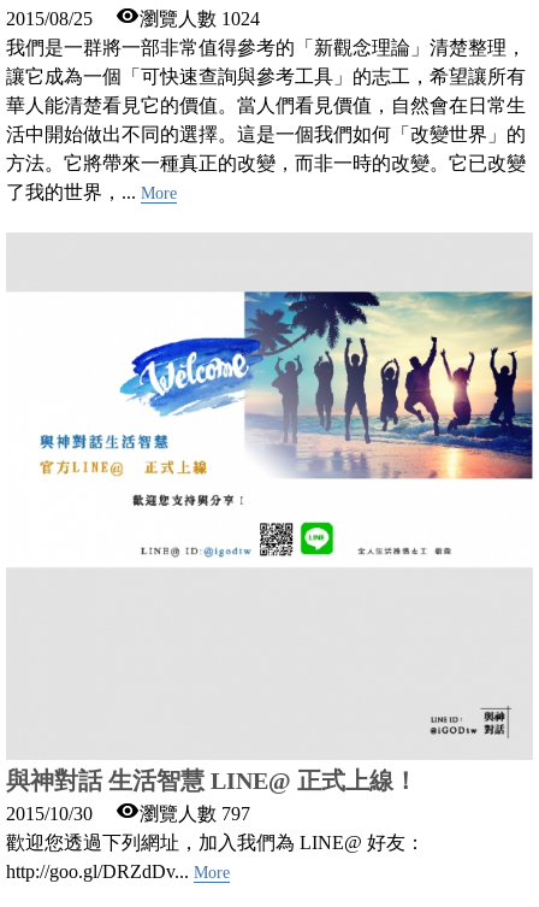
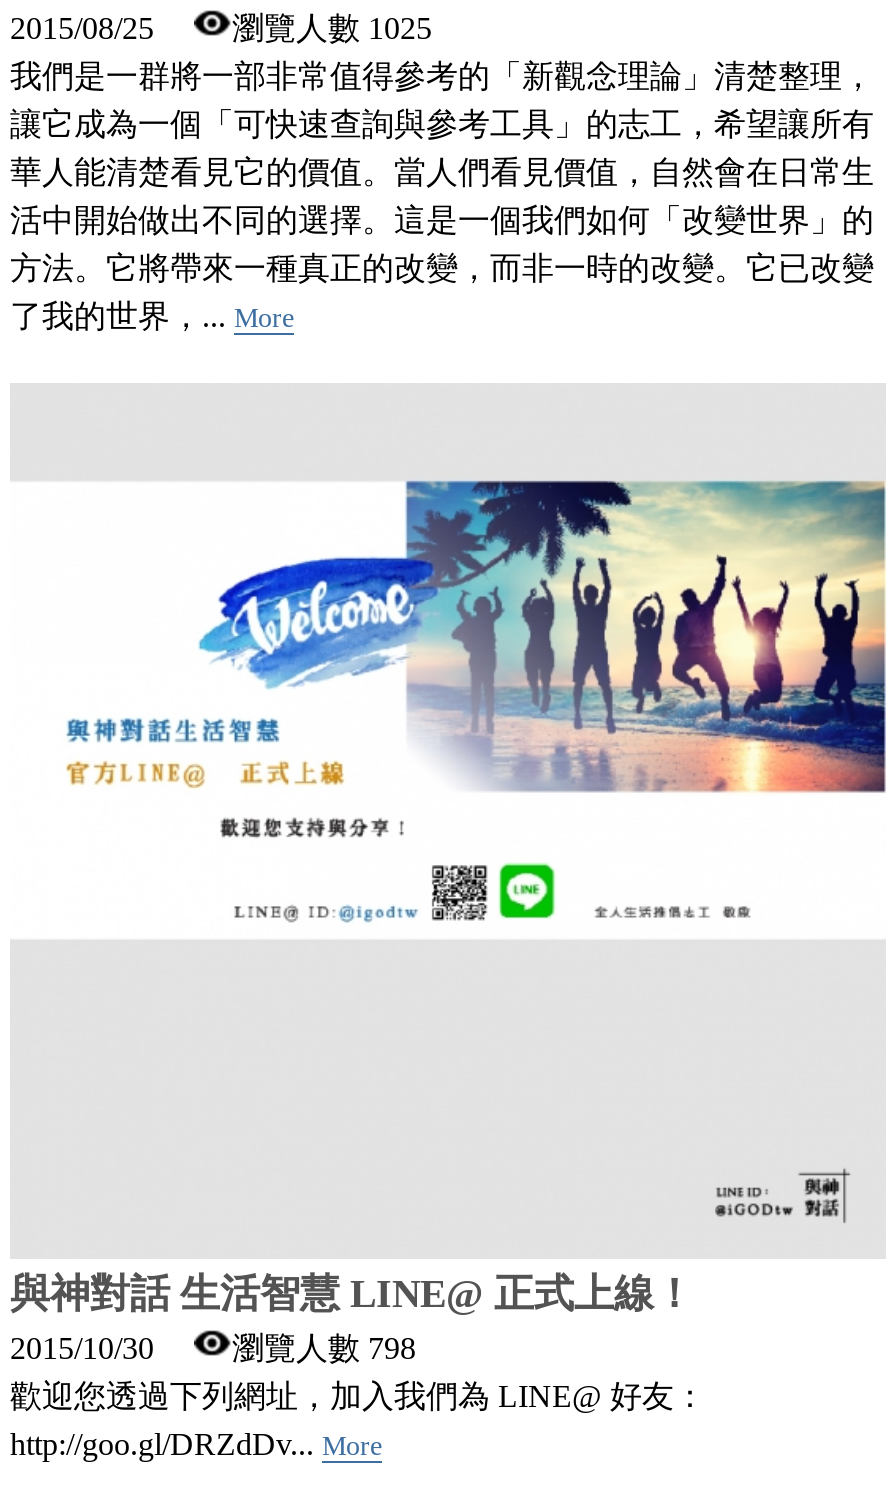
[140,8,260,28] 瀏覽人數 1024 -> [232,10,432,44] 瀏覽人數 1025
[140,803,250,823] 瀏覽人數 797 -> [232,1330,416,1364] 瀏覽人數 798

